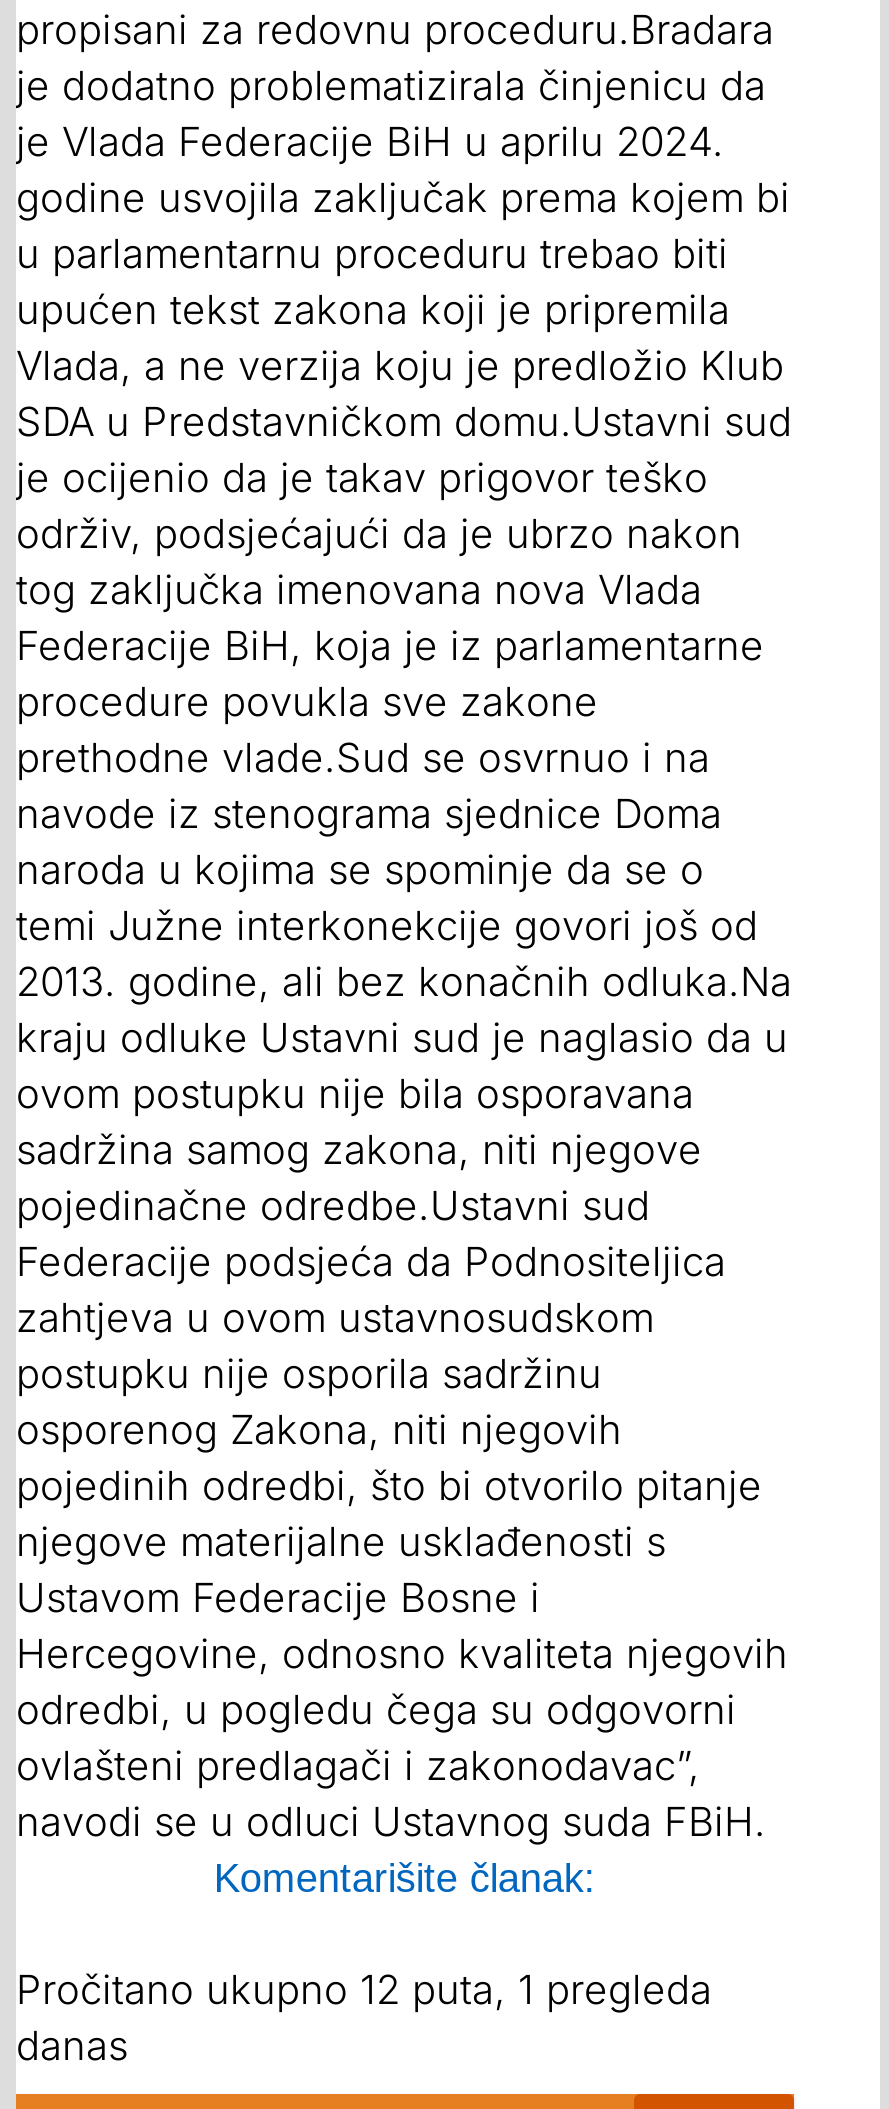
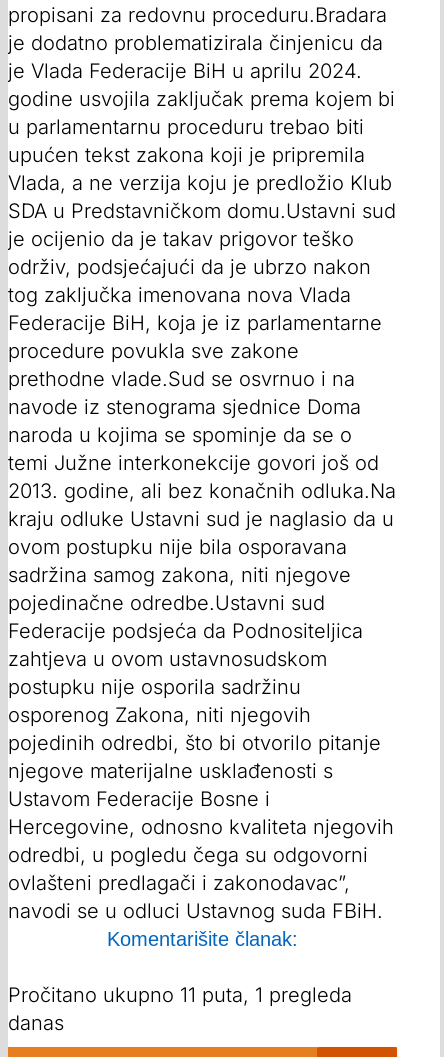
[16,1966,712,2014] Pročitano ukupno 12 puta, 1 pregleda -> [8,983,352,1007] Pročitano ukupno 11 puta, 1 pregleda

